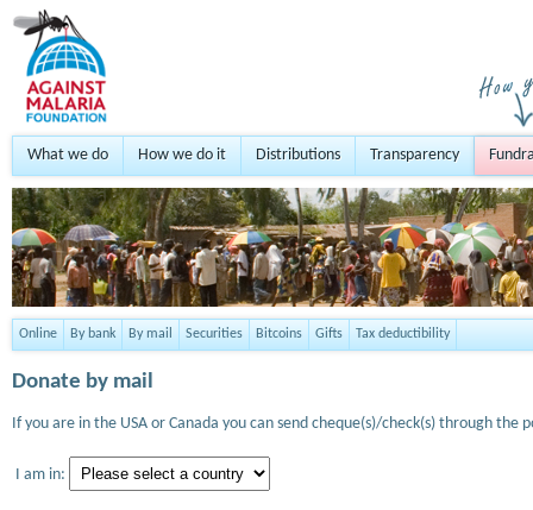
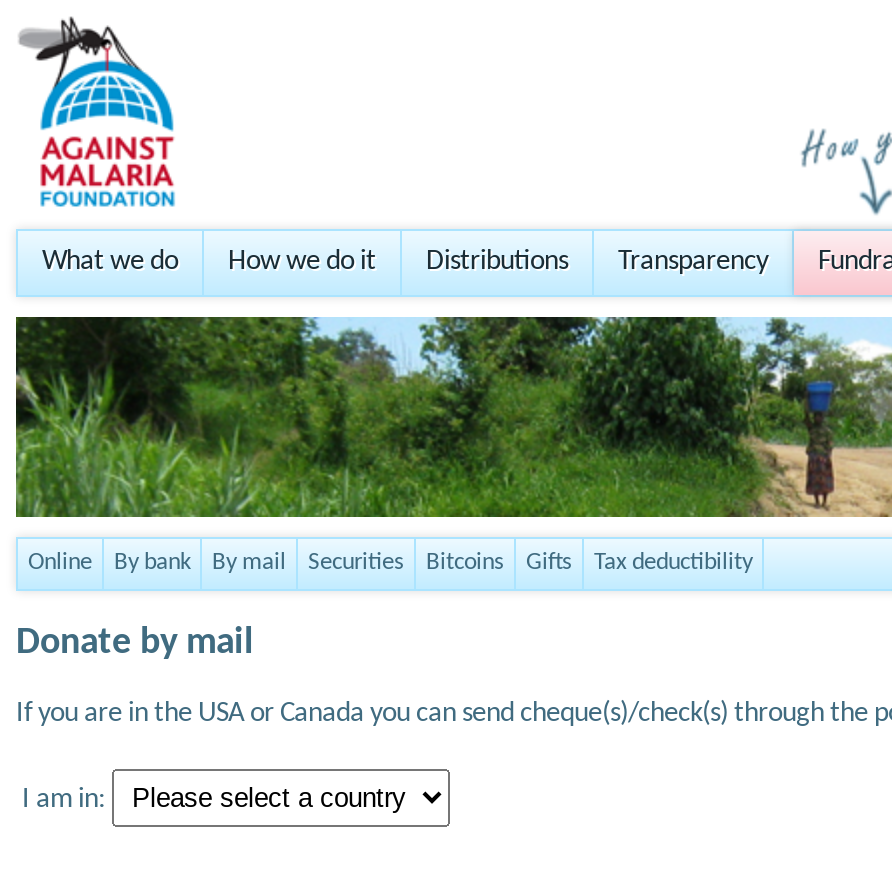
[11,187,529,308] [image] -> [14,315,886,519] [image]

